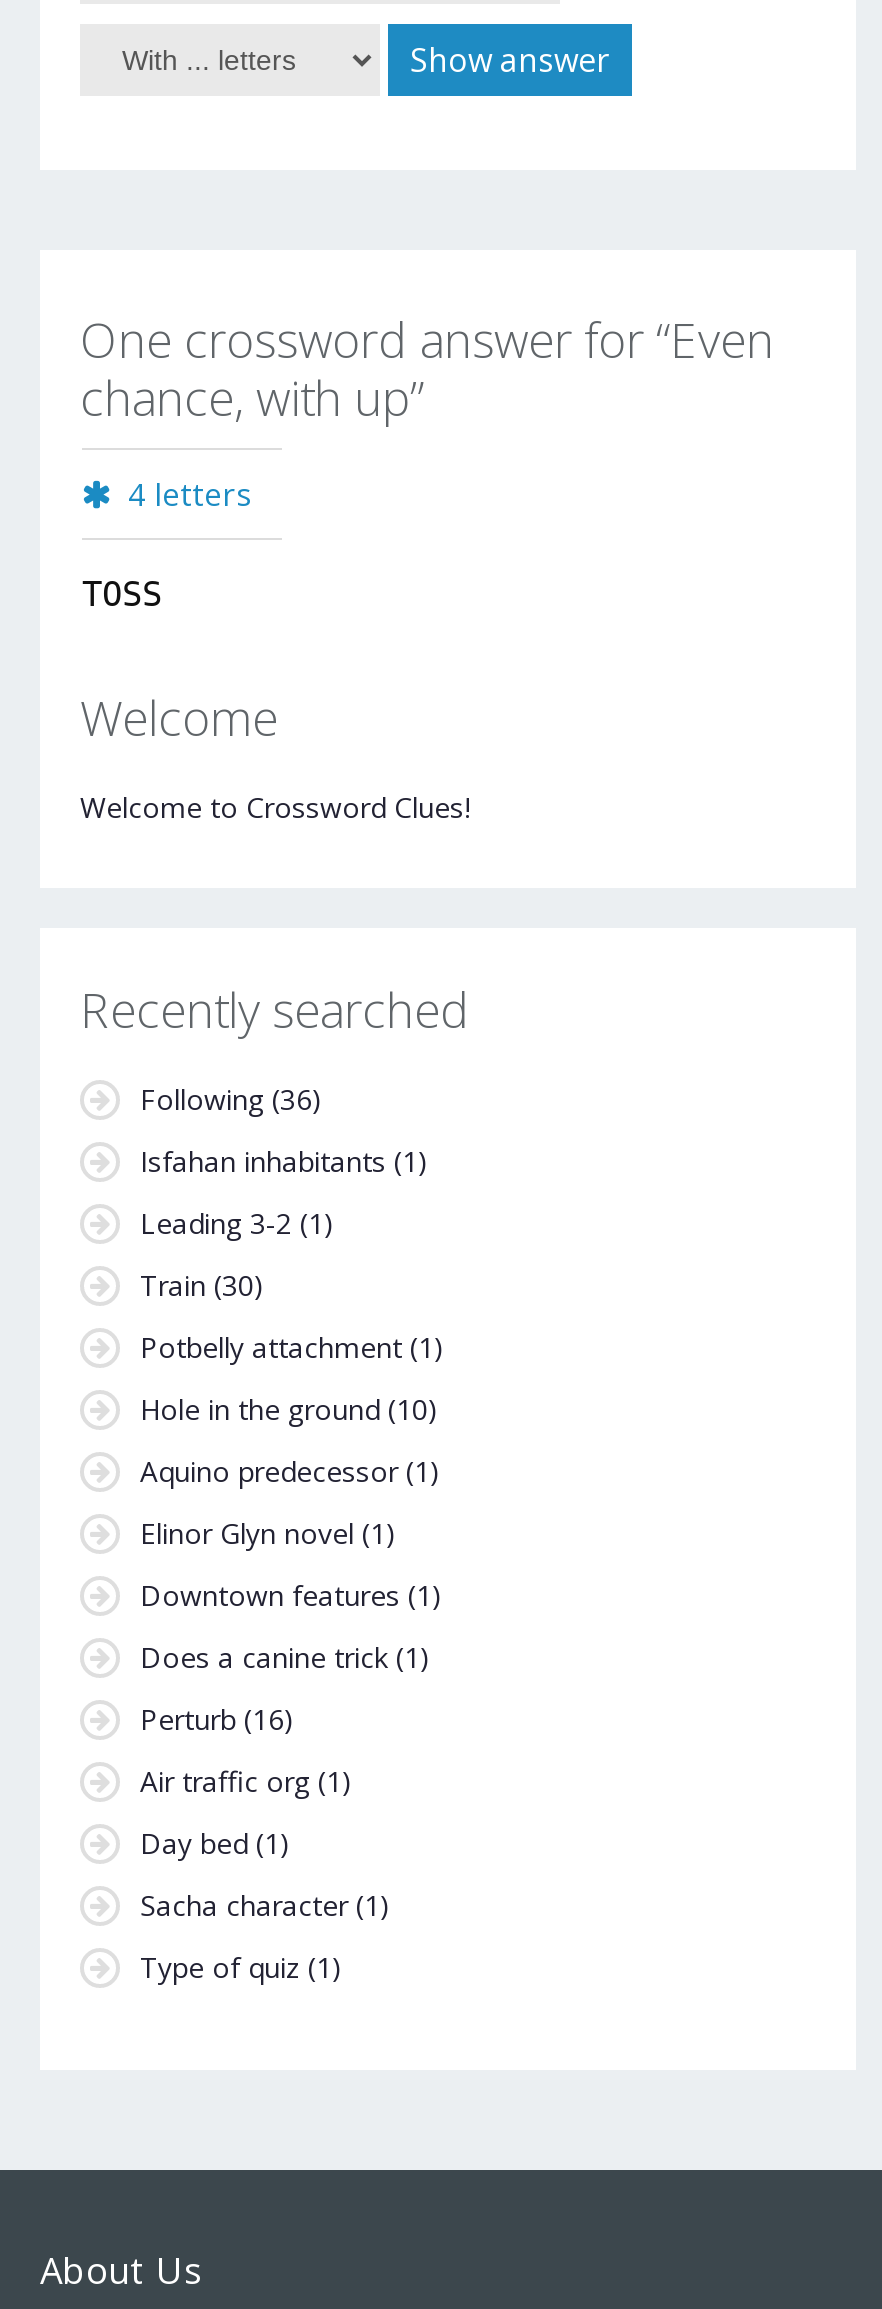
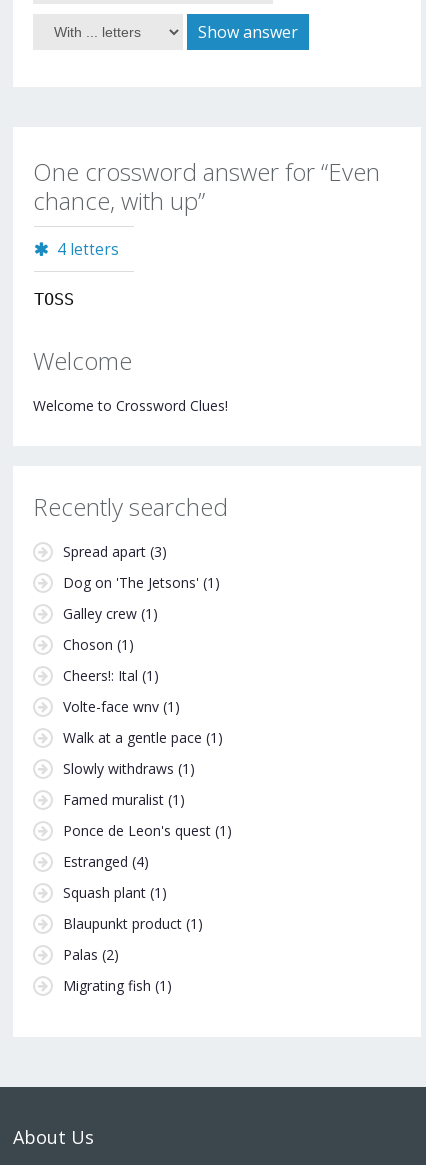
[140,1080,322,1118] Following (36) -> [63,542,167,561] Spread apart (3)
[140,1142,428,1180] Isfahan inhabitants (1) -> [63,573,220,592] Dog on 'The Jetsons' (1)
[140,1204,334,1242] Leading 3-2 (1) -> [63,604,158,623] Galley crew (1)
[140,1266,264,1304] Train (30) -> [63,635,134,654] Choson (1)
[140,1328,444,1366] Potbelly attachment (1) -> [63,666,159,685] Cheers!: Ital (1)
[140,1390,438,1428] Hole in the ground (10) -> [63,697,180,716] Volte-face wnv (1)
[140,1452,440,1490] Aquino predecessor (1) -> [63,728,223,747] Walk at a gentle pace (1)
[140,1514,396,1552] Elinor Glyn novel (1) -> [63,759,195,778] Slowly withdraws (1)
[140,1576,442,1614] Downtown features (1) -> [63,790,185,809] Famed muralist (1)
[140,1638,430,1676] Does a canine trick (1) -> [63,821,232,840] Ponce de Leon's quest (1)
[140,1700,294,1738] Perturb (16) -> [63,852,149,871] Estranged (4)
[140,1762,352,1800] Air traffic org (1) -> [63,883,167,902] Squash plant (1)
[140,1824,290,1862] Day bed (1) -> [63,914,203,933] Blaupunkt product (1)
[140,1886,390,1924] Sacha character (1) -> [63,945,119,964] Palas (2)
[140,1948,342,1986] Type of quiz (1) -> [63,976,172,995] Migrating fish (1)

